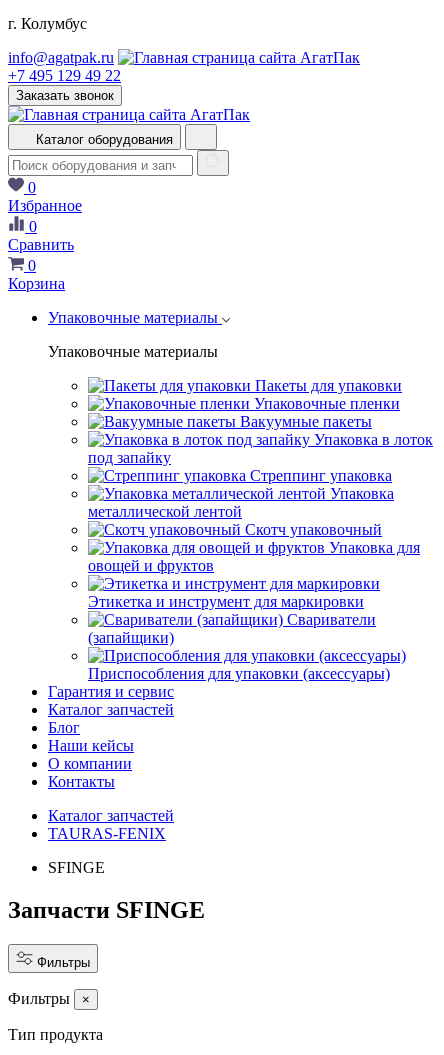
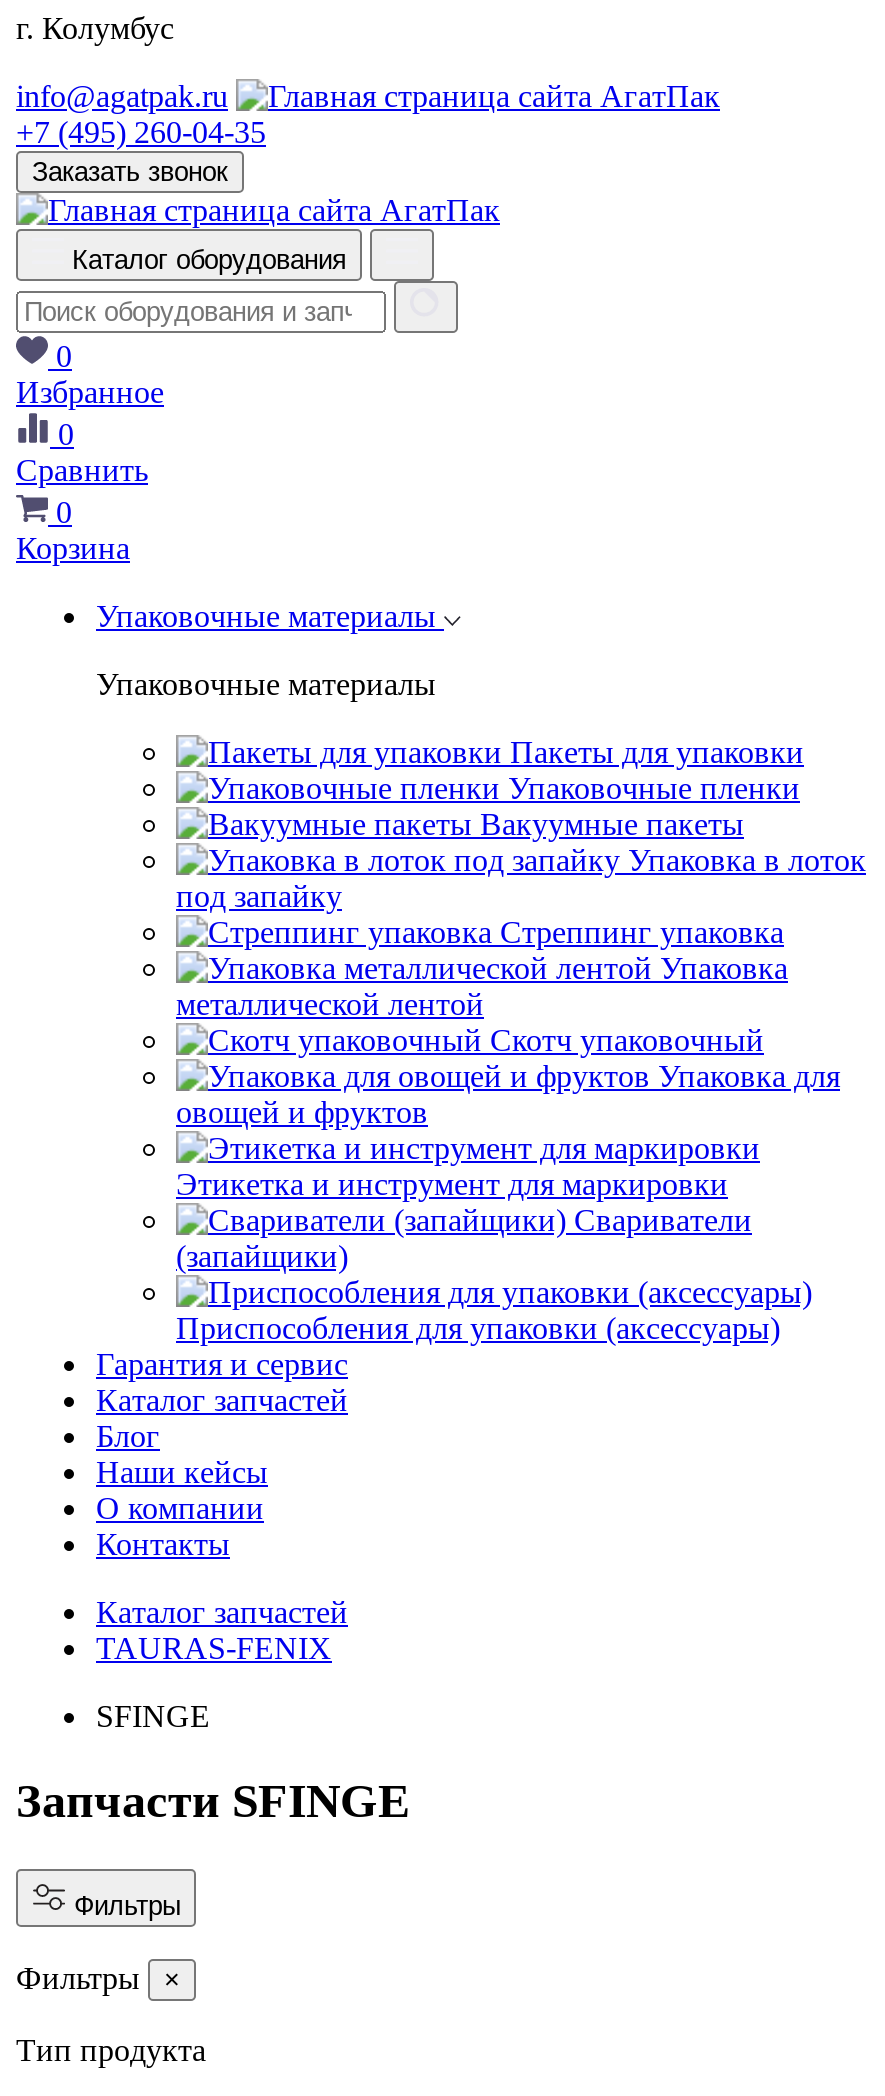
[8,67,121,84] +7 495 129 49 22 -> [16,115,266,149] +7 (495) 260-04-35

